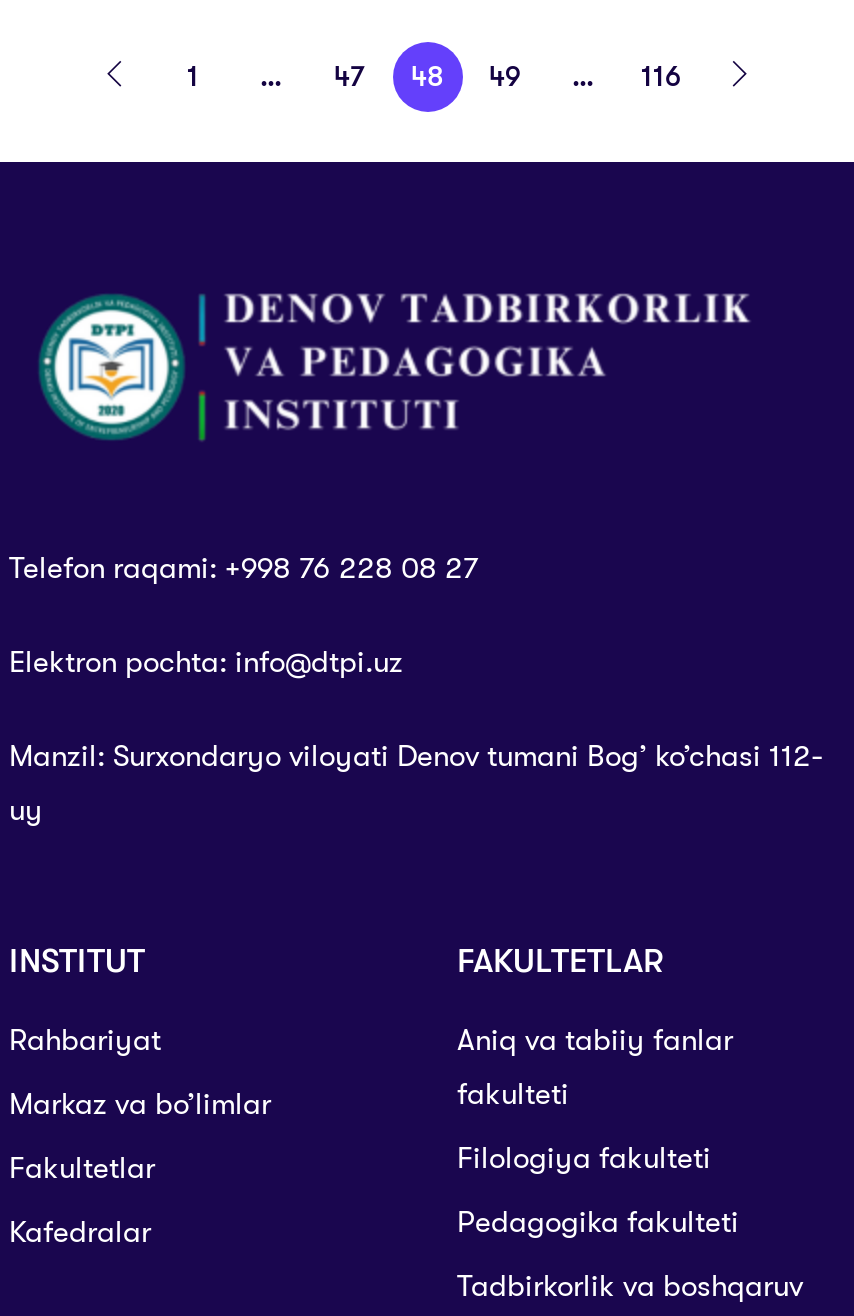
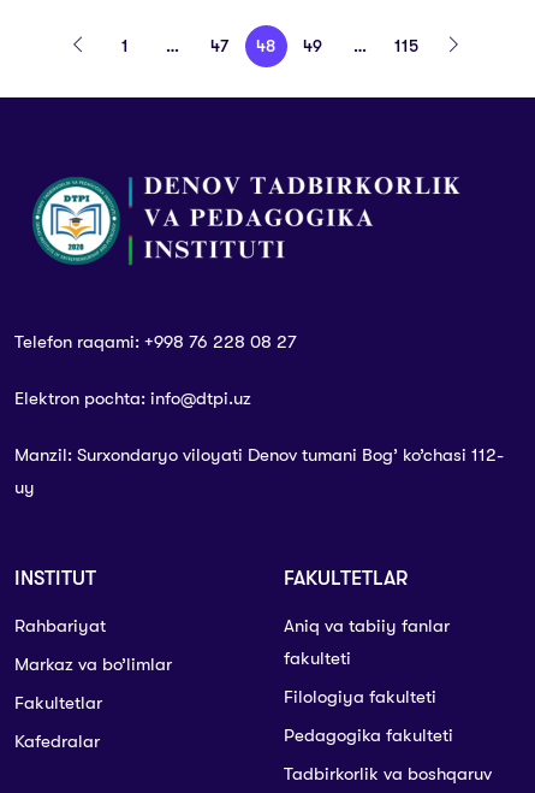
[641,60,681,92] 116 -> [394,36,418,55] 115

